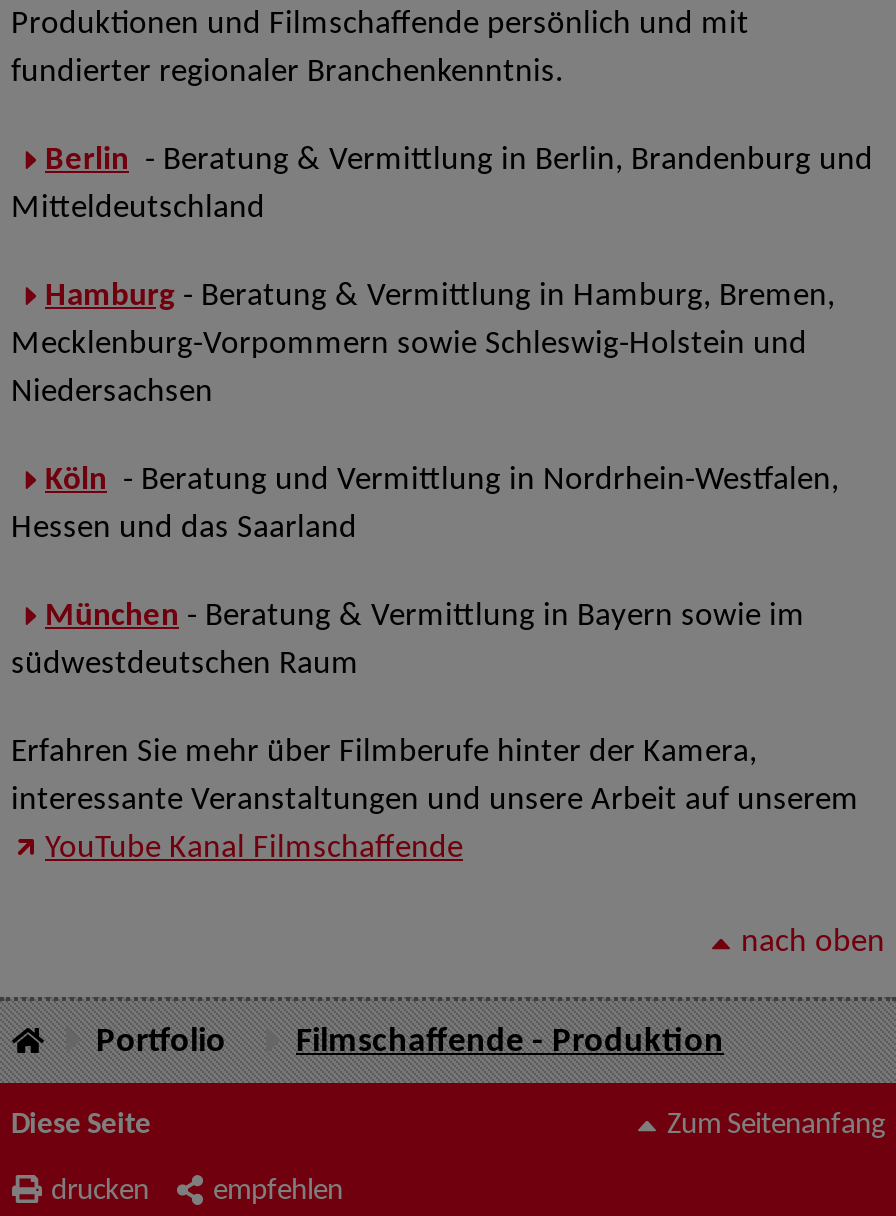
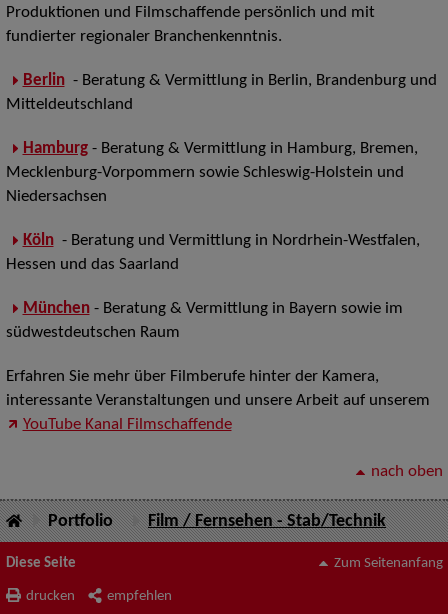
[296,1026,724,1060] Filmschaffende - Produktion -> [148,513,386,530] Film / Fernsehen - Stab/Technik

